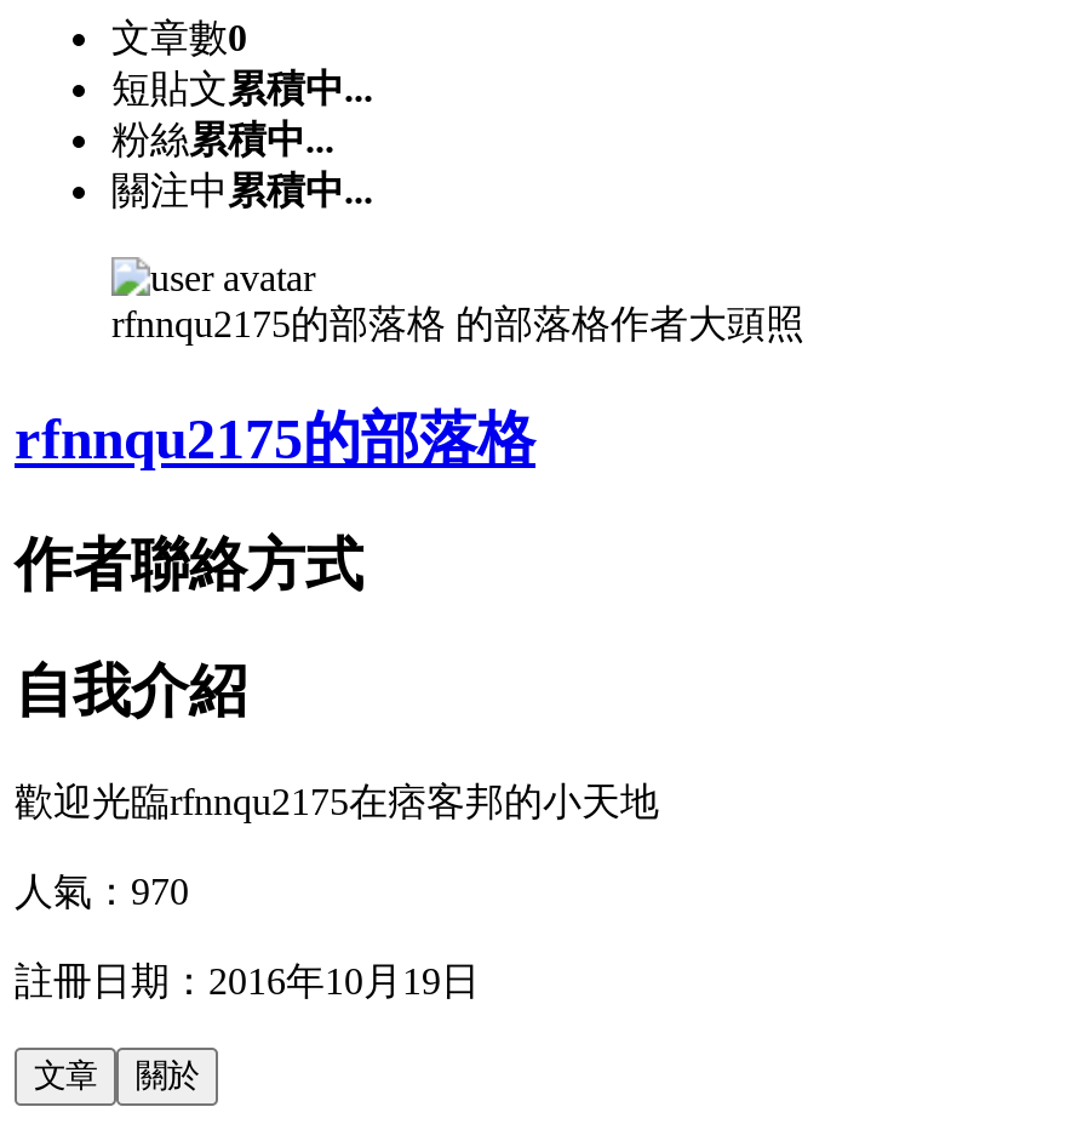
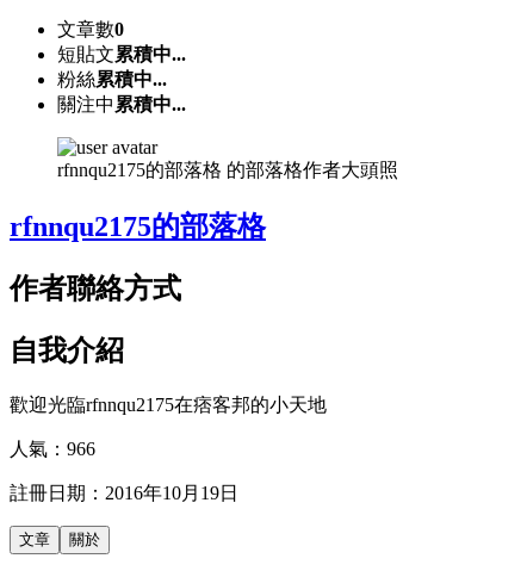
[15,871,189,912] 人氣：970 -> [10,439,95,459] 人氣：966

